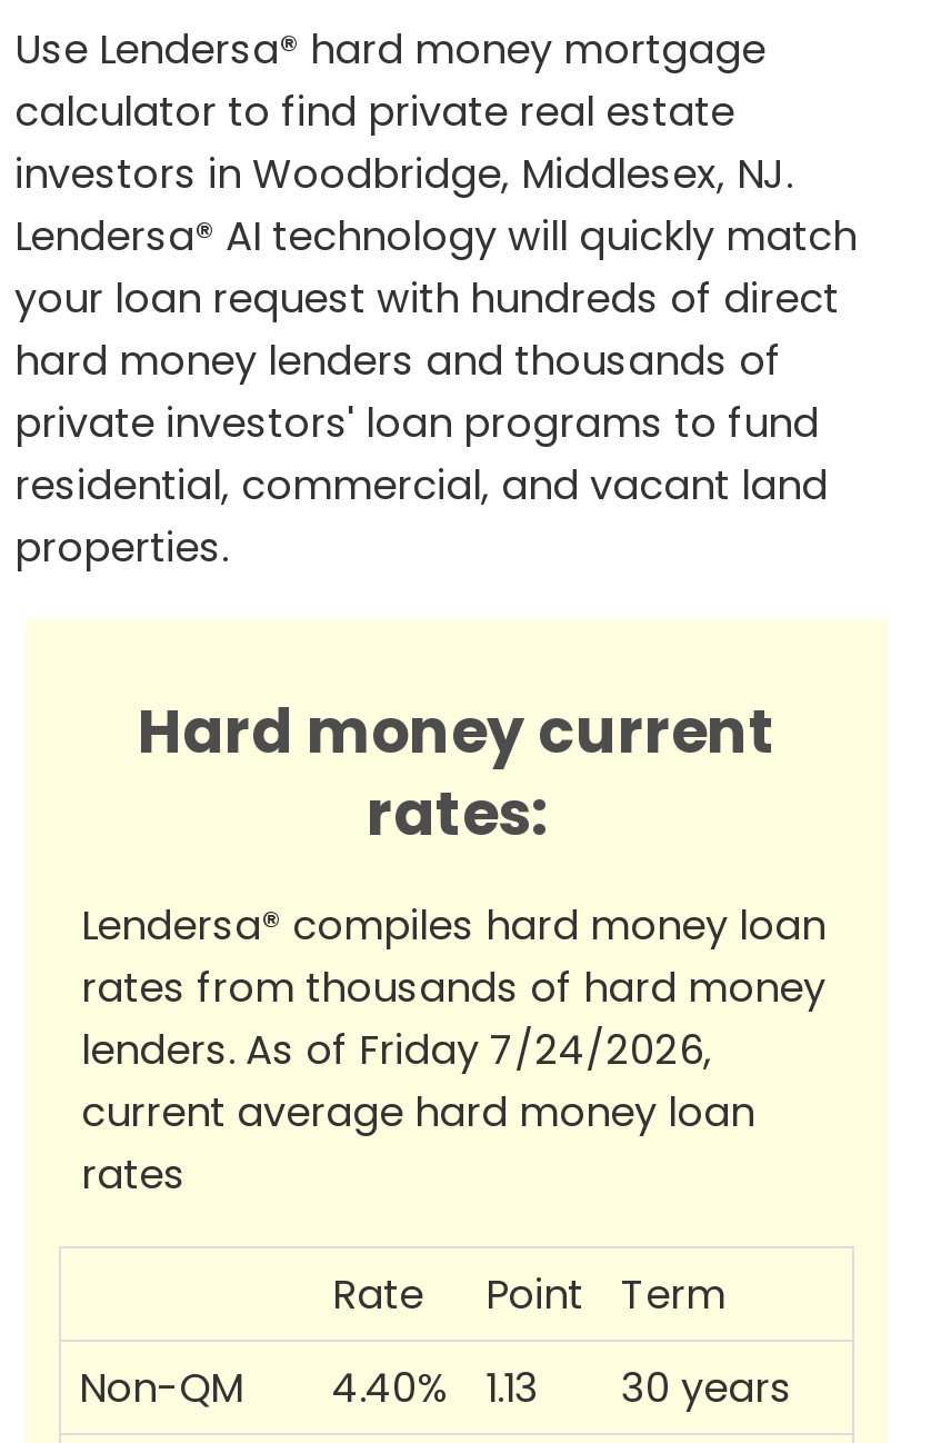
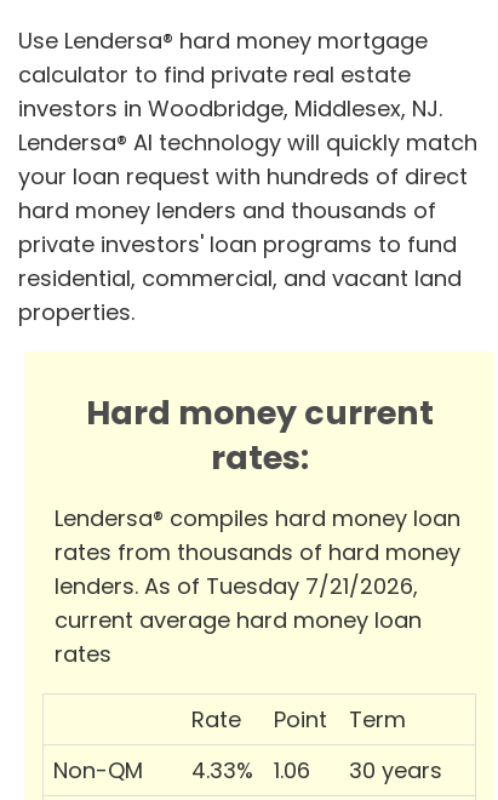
[81,1022,712,1078] lenders. As of Friday 7/24/2026, -> [55,571,418,602] lenders. As of Tuesday 7/21/2026,
[332,1360,448,1416] 4.40% -> [191,756,253,786] 4.33%
[485,1360,539,1416] 1.13 -> [274,756,310,786] 1.06

